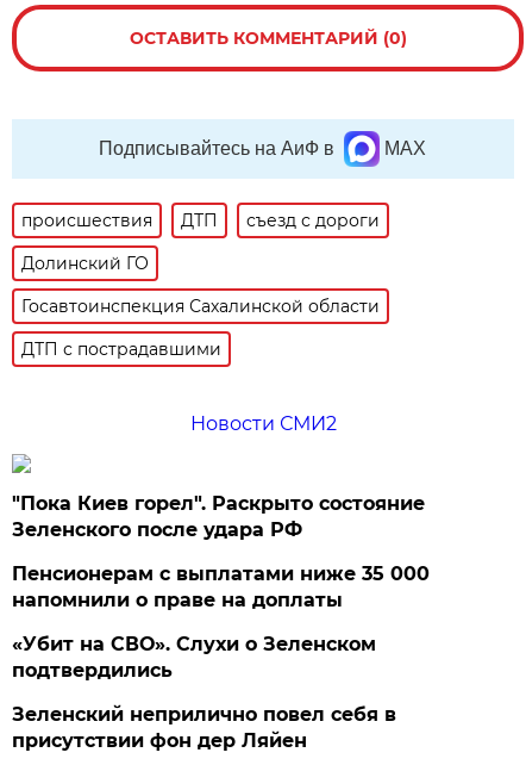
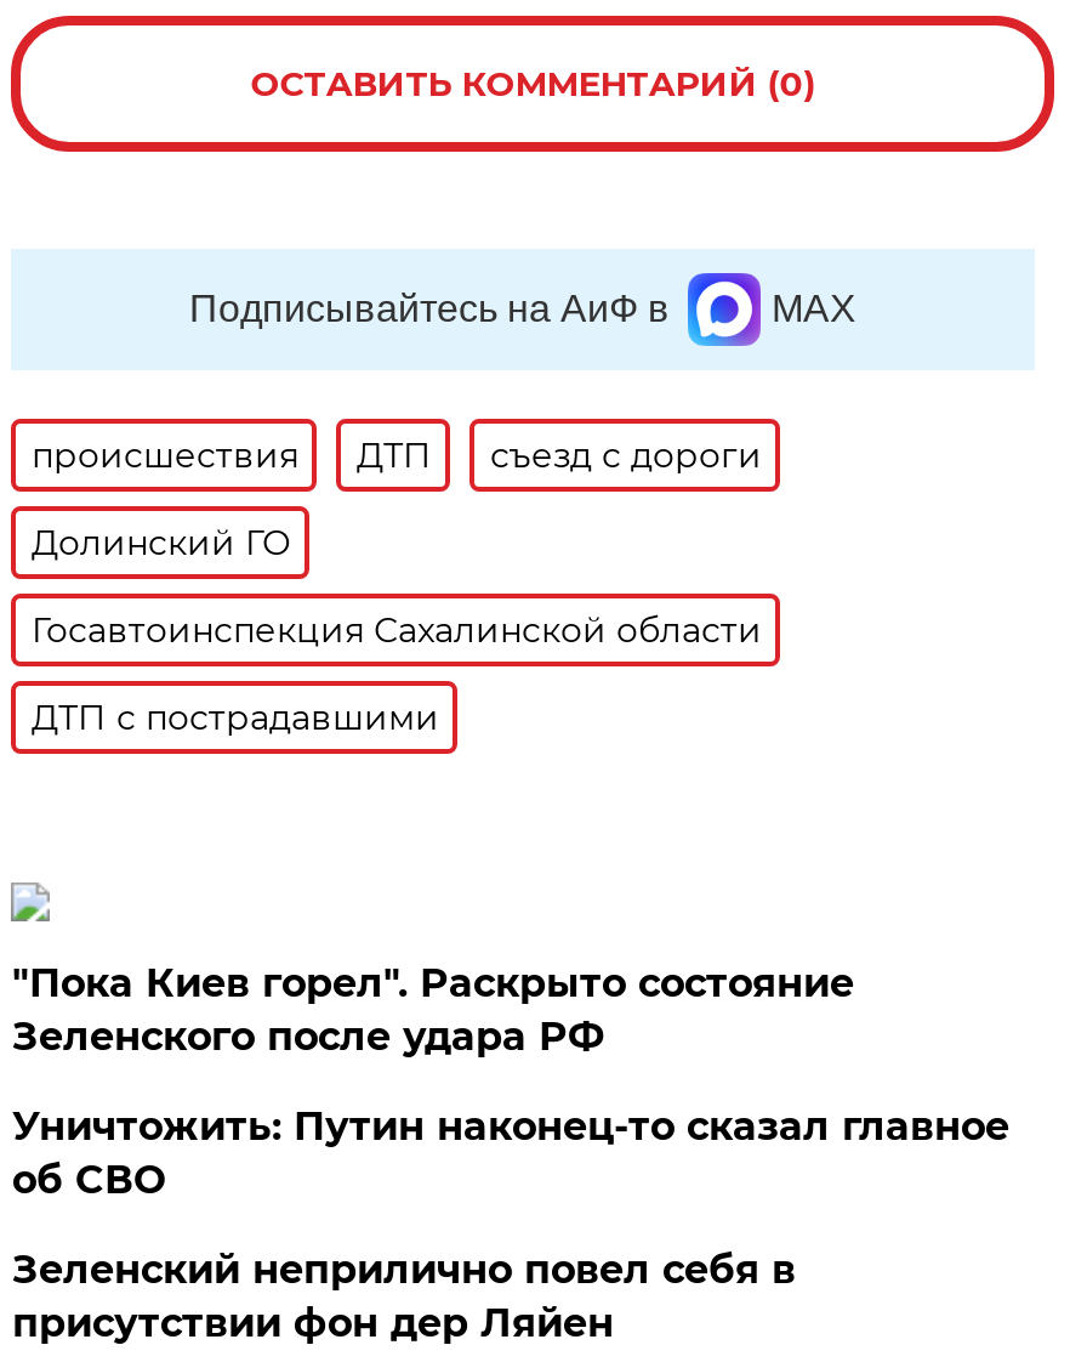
[190,412,336,435] Новости СМИ2 -> none
[12,562,430,682] Пенсионерам с выплатами ниже 35 000 | напомнили о праве на доплаты | «Убит на СВО». Слухи о Зеленском | подтвердились -> [12,1103,1009,1203] Уничтожить: Путин наконец-то сказал главное | об СВО

